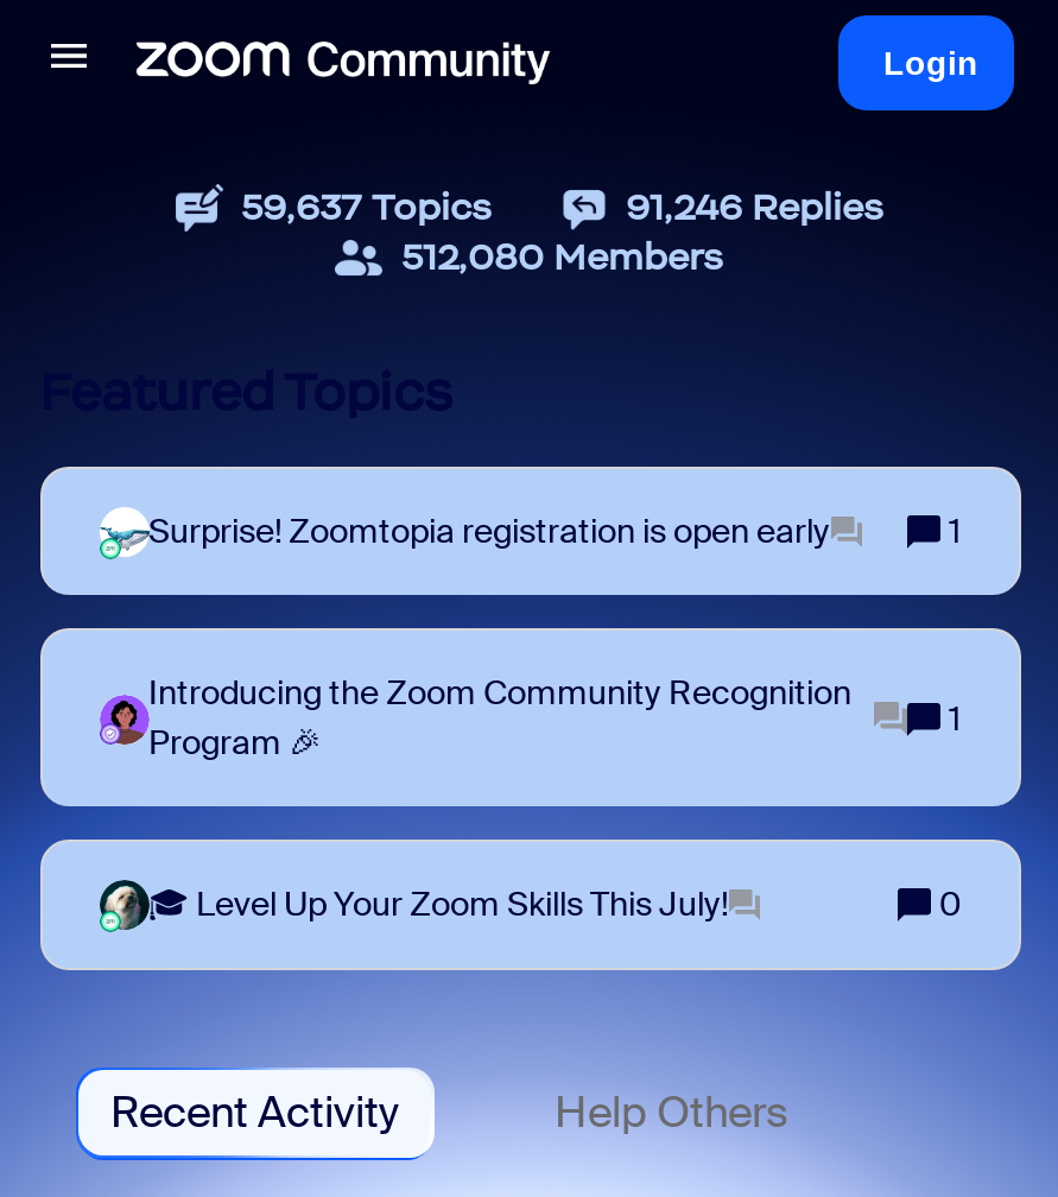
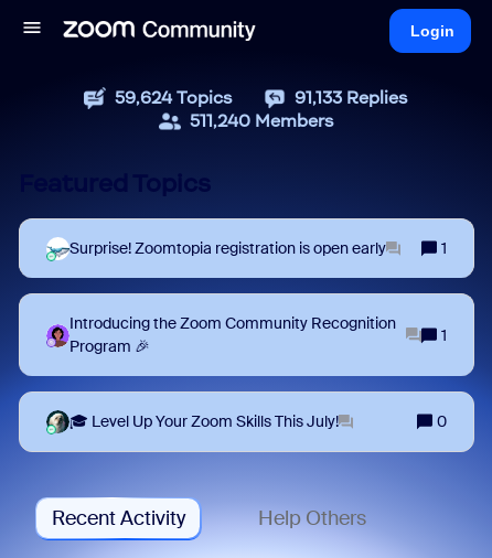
[241,184,493,229] 59,637 Topics -> [115,87,233,108] 59,624 Topics
[626,184,885,229] 91,246 Replies -> [295,87,408,108] 91,133 Replies
[401,234,724,279] 512,080 Members -> [189,110,334,131] 511,240 Members

